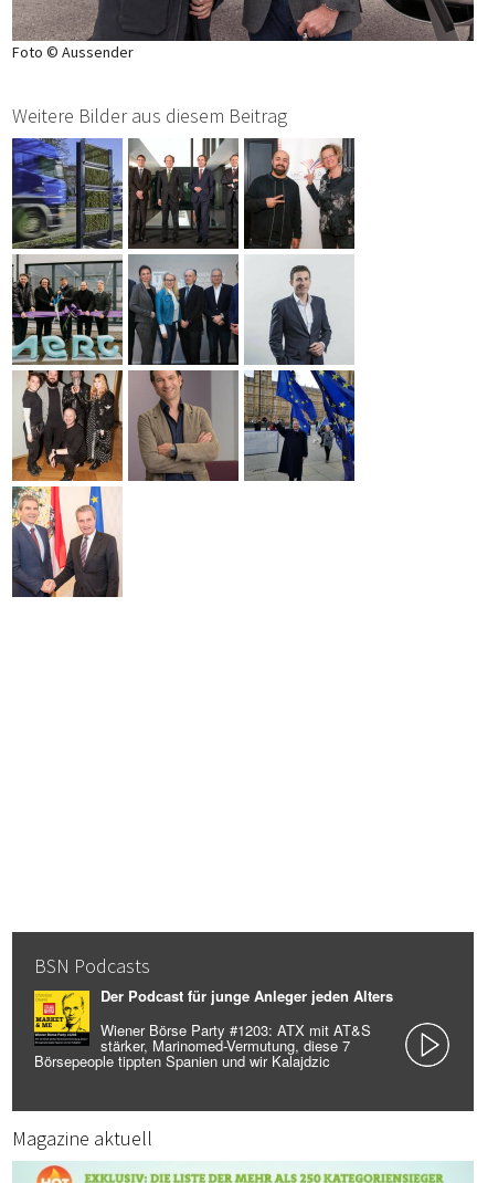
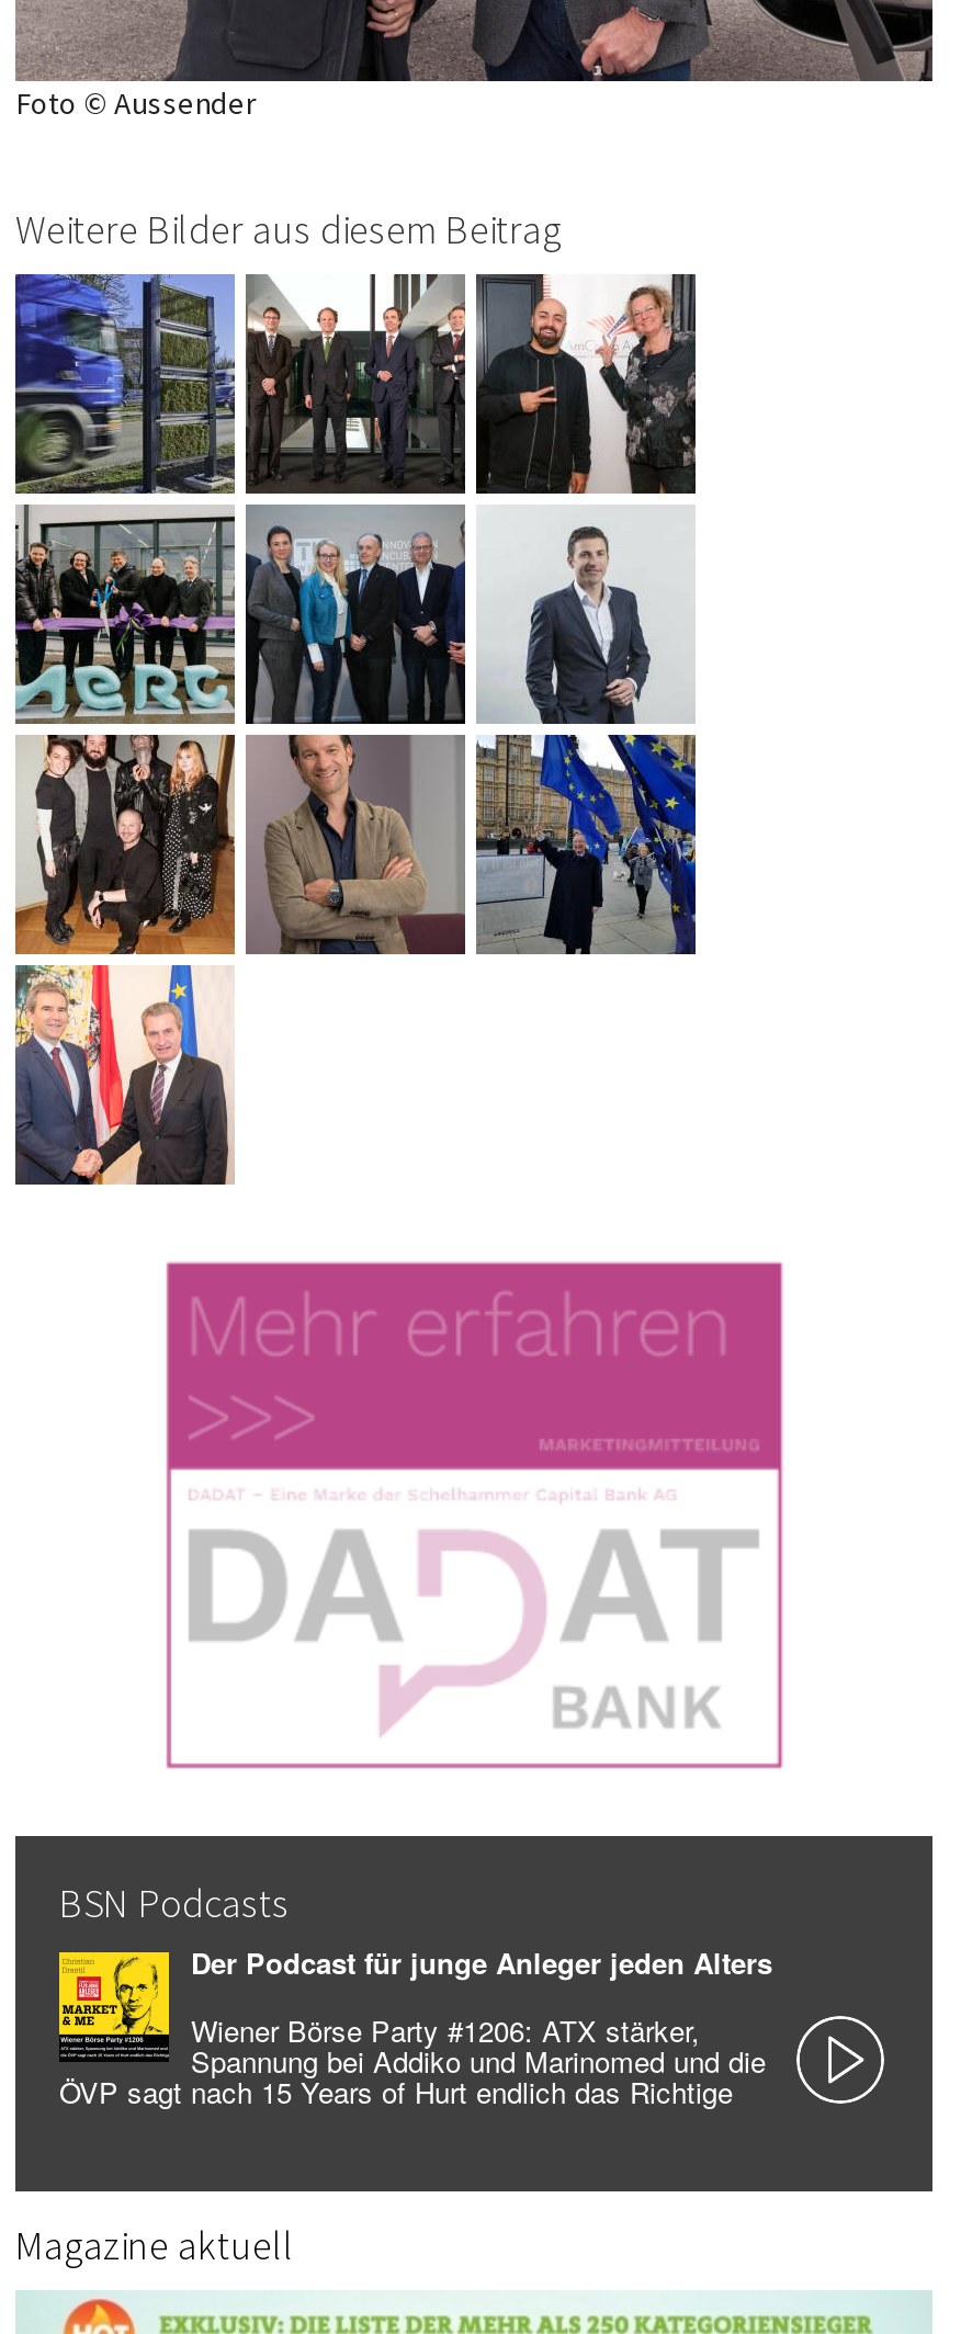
none -> [165,1261,783,1770] [image]
[34,1019,371,1071] Wiener Börse Party #1203: ATX mit AT&S | stärker, Marinomed-Vermutung, diese 7 | Börsepeople tippten Spanien und wir Kalajdzic -> [59,2008,766,2112] Wiener Börse Party #1206: ATX stärker, | Spannung bei Addiko und Marinomed und die | ÖVP sagt nach 15 Years of Hurt endlich das Richtige

